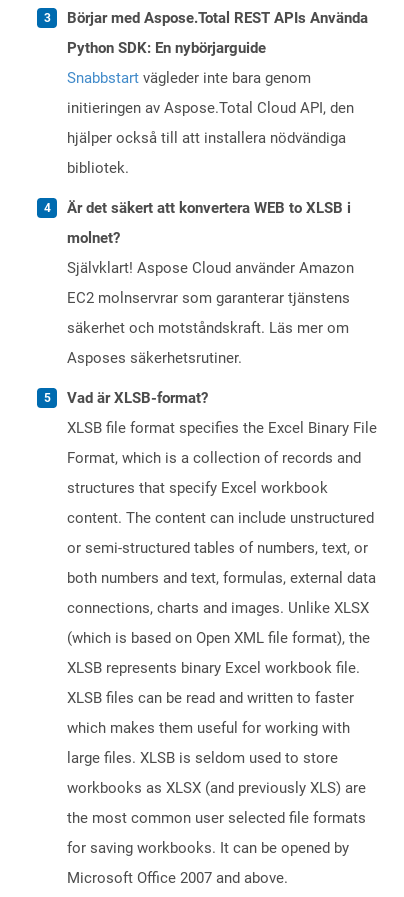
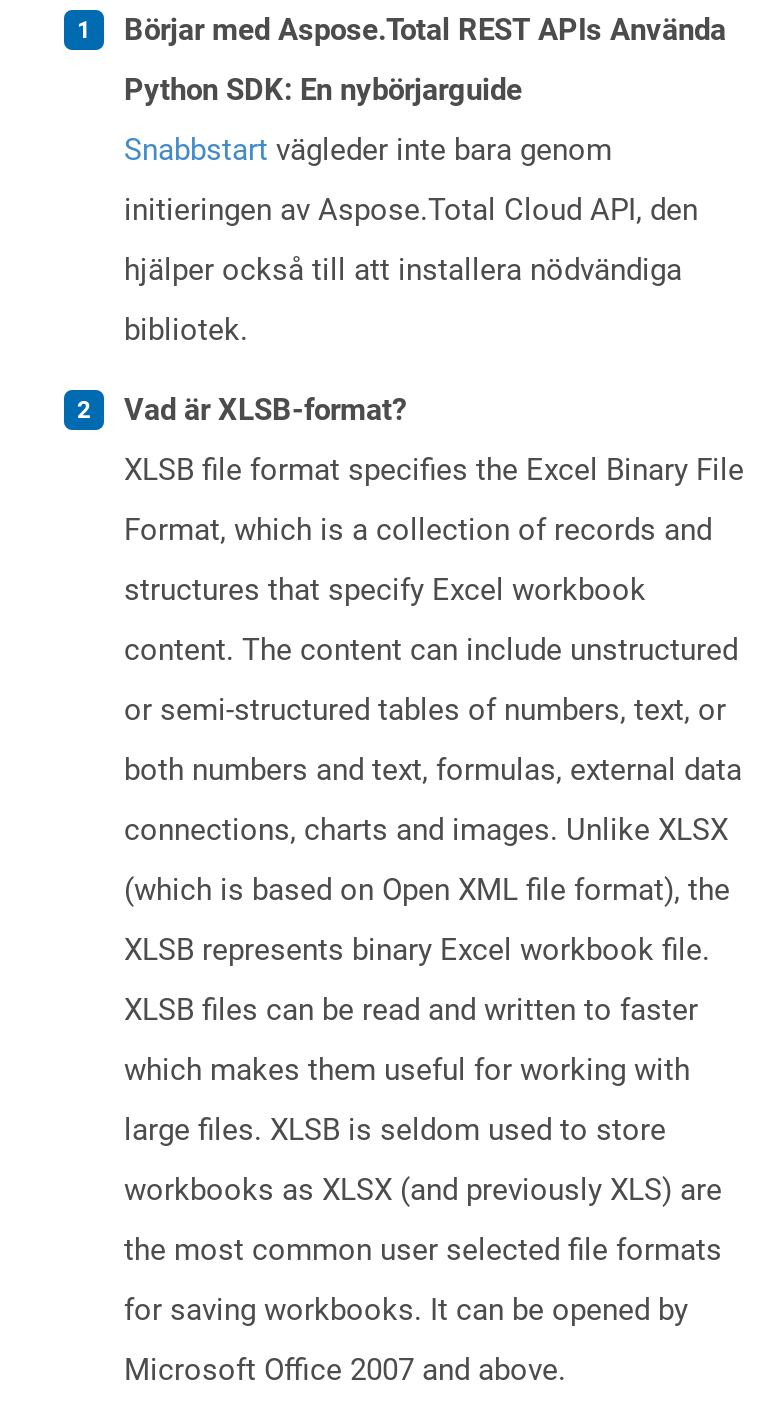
[67,199,354,367] Är det säkert att konvertera WEB to XLSB i | molnet? | Självklart! Aspose Cloud använder Amazon | EC2 molnservrar som garanterar tjänstens | säkerhet och motståndskraft. Läs mer om | Asposes säkerhetsrutiner. -> none

